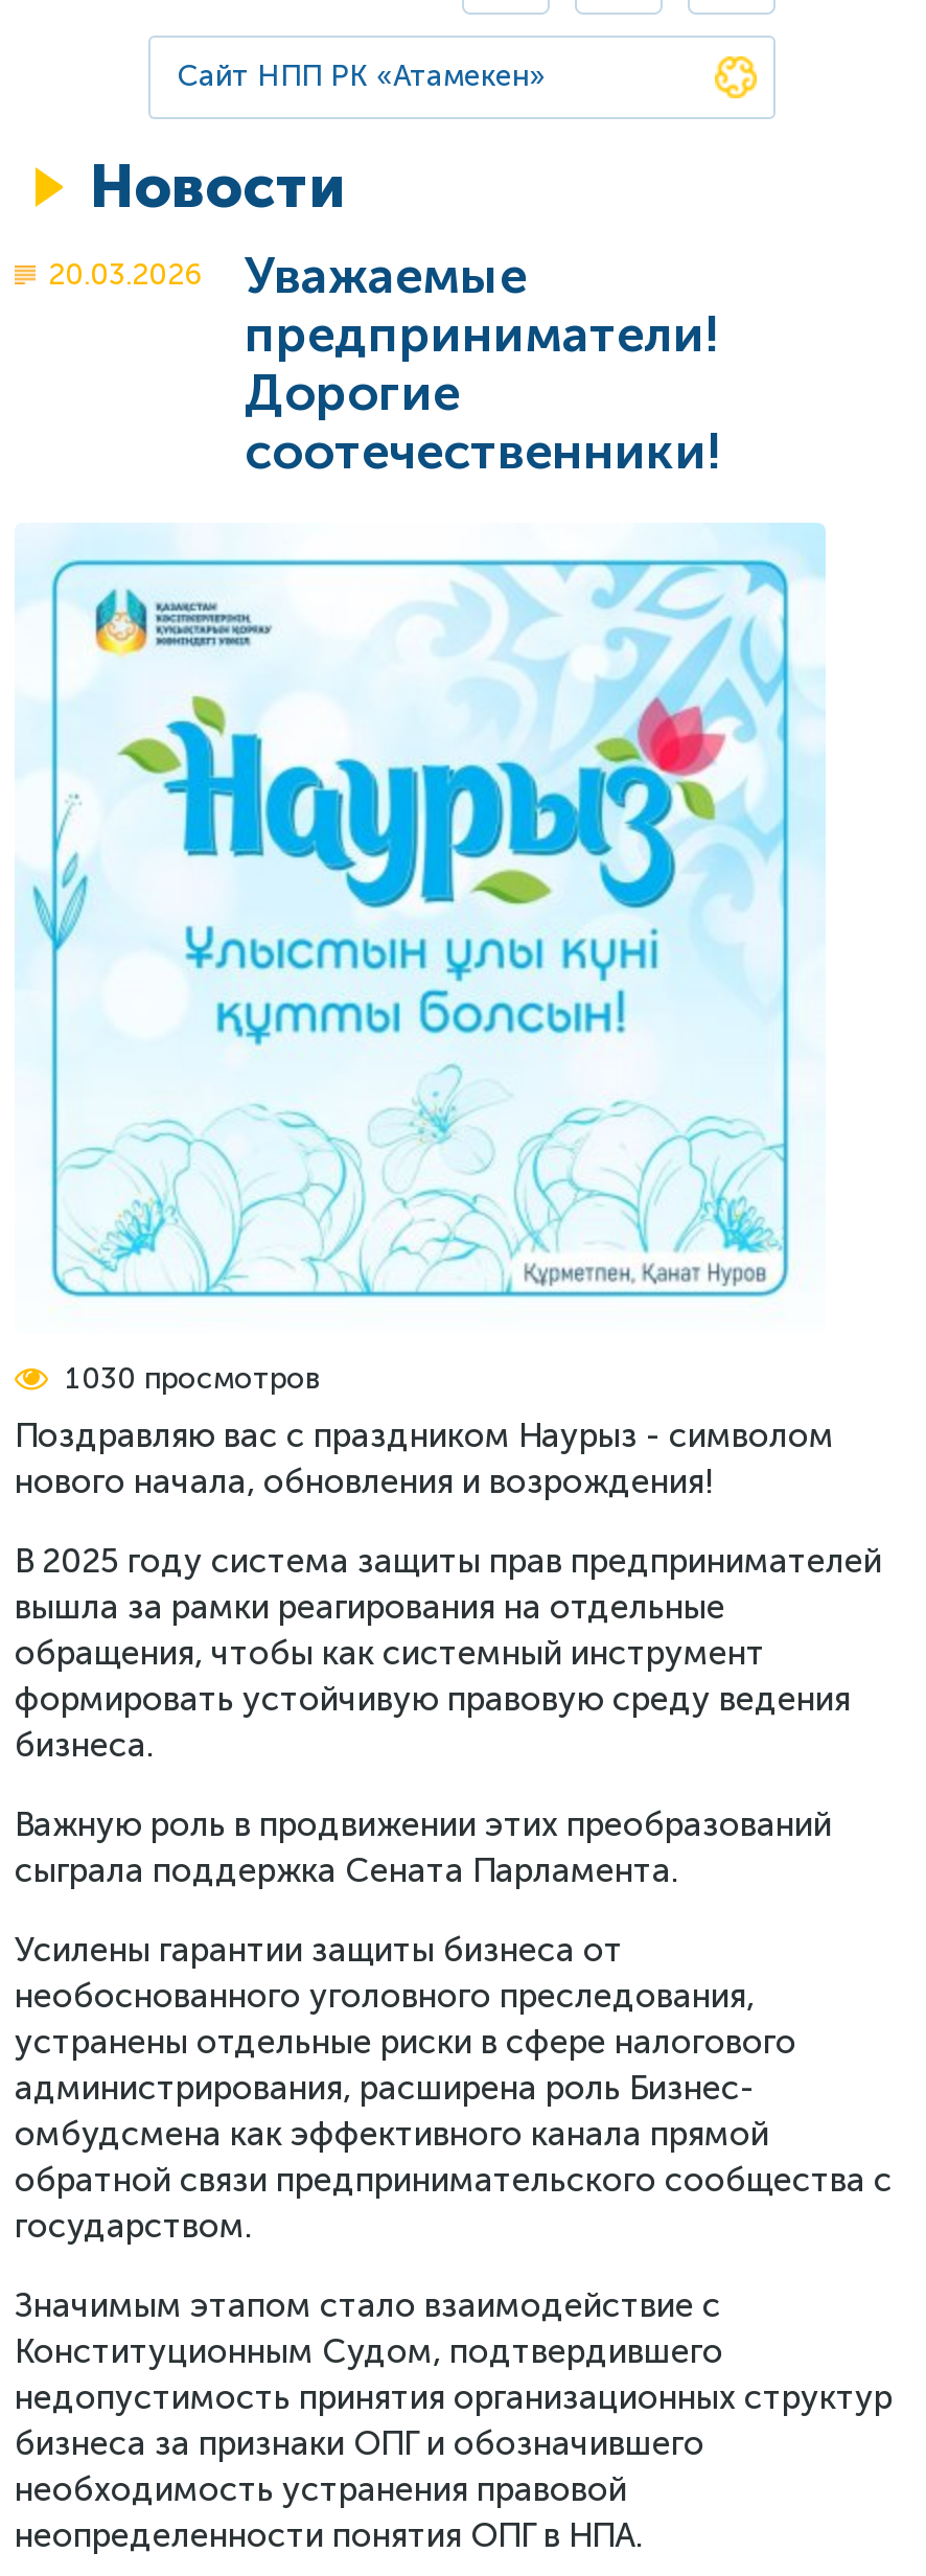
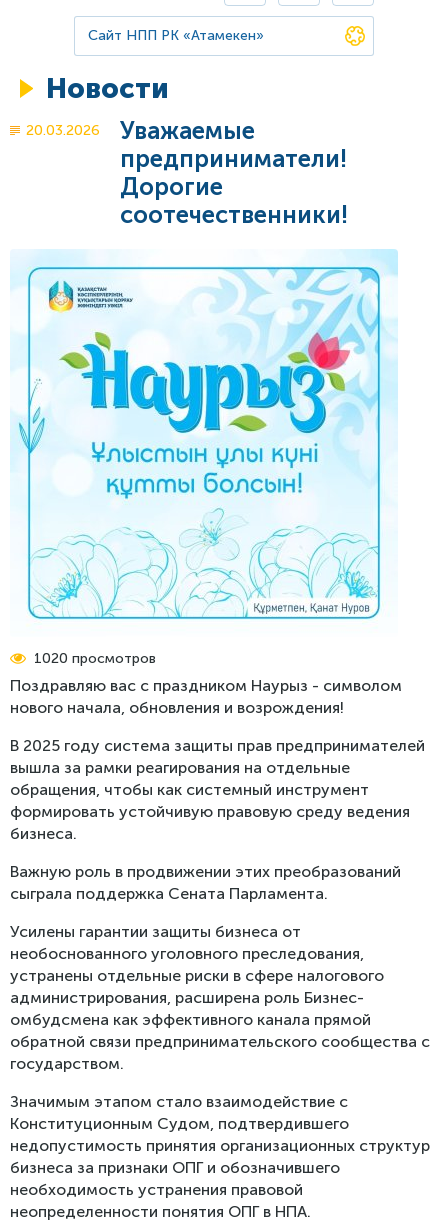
[65,1362,320,1398] 1030 просмотров -> [34,650,156,667] 1020 просмотров

